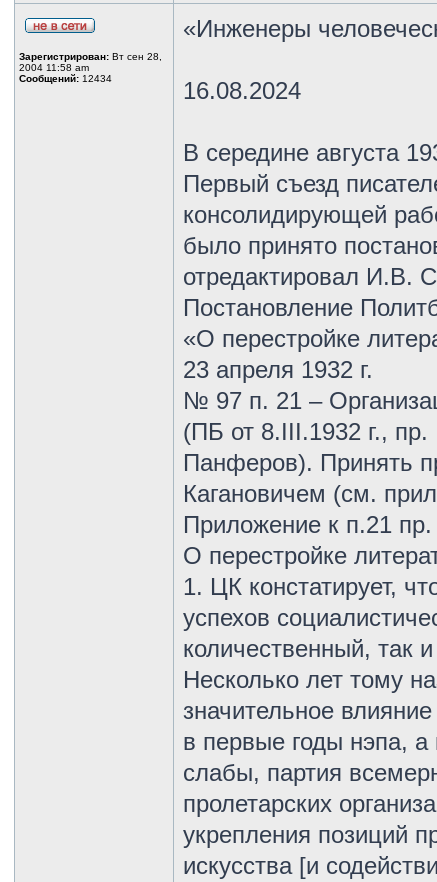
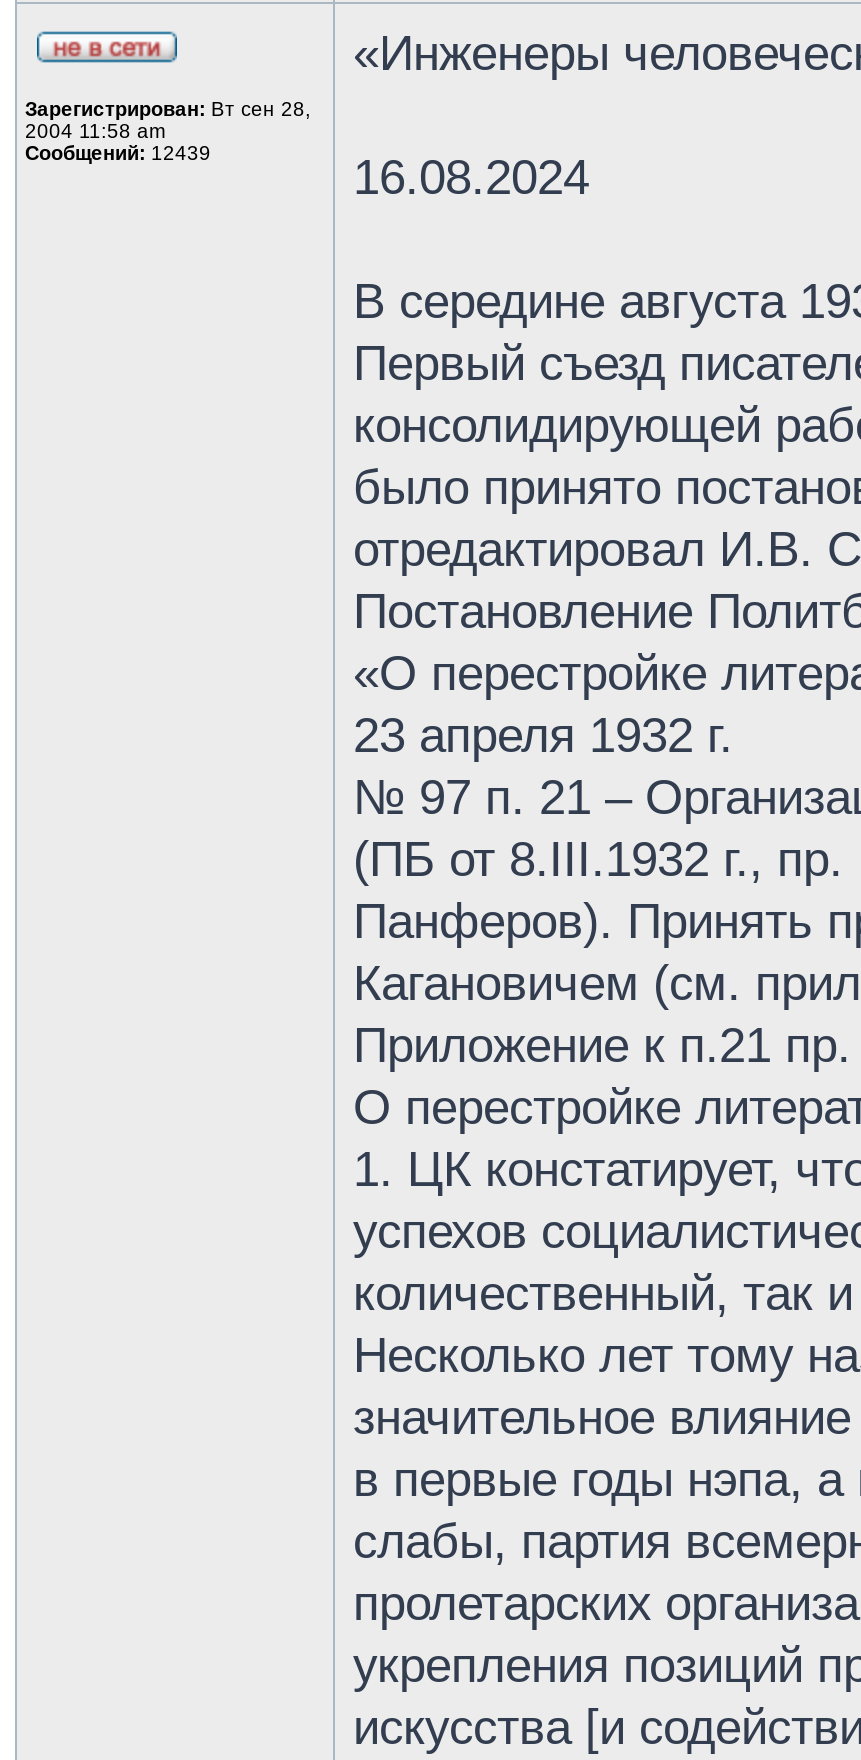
[19,73,112,84] Сообщений: 12434 -> [25,142,211,164] Сообщений: 12439

